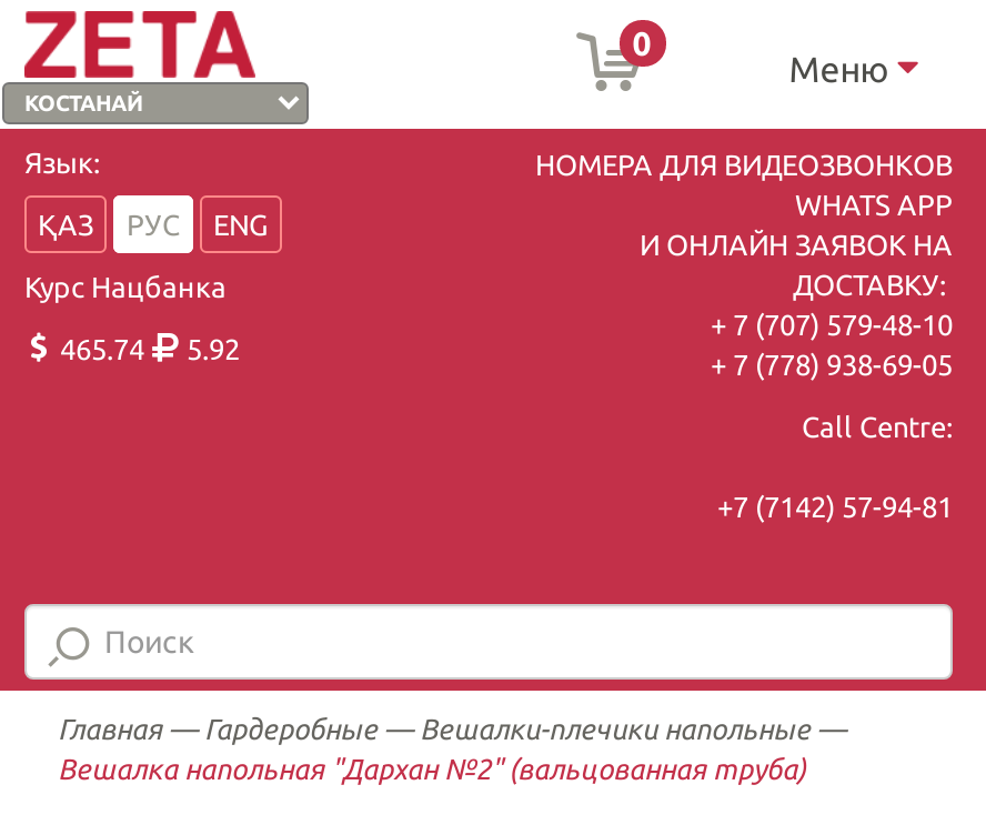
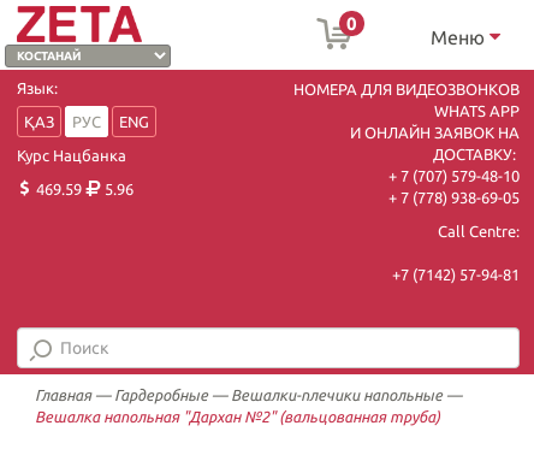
[53,333,144,364] 465.74 -> [32,181,82,197] 469.59
[180,333,240,364] 5.92 -> [101,181,133,197] 5.96

